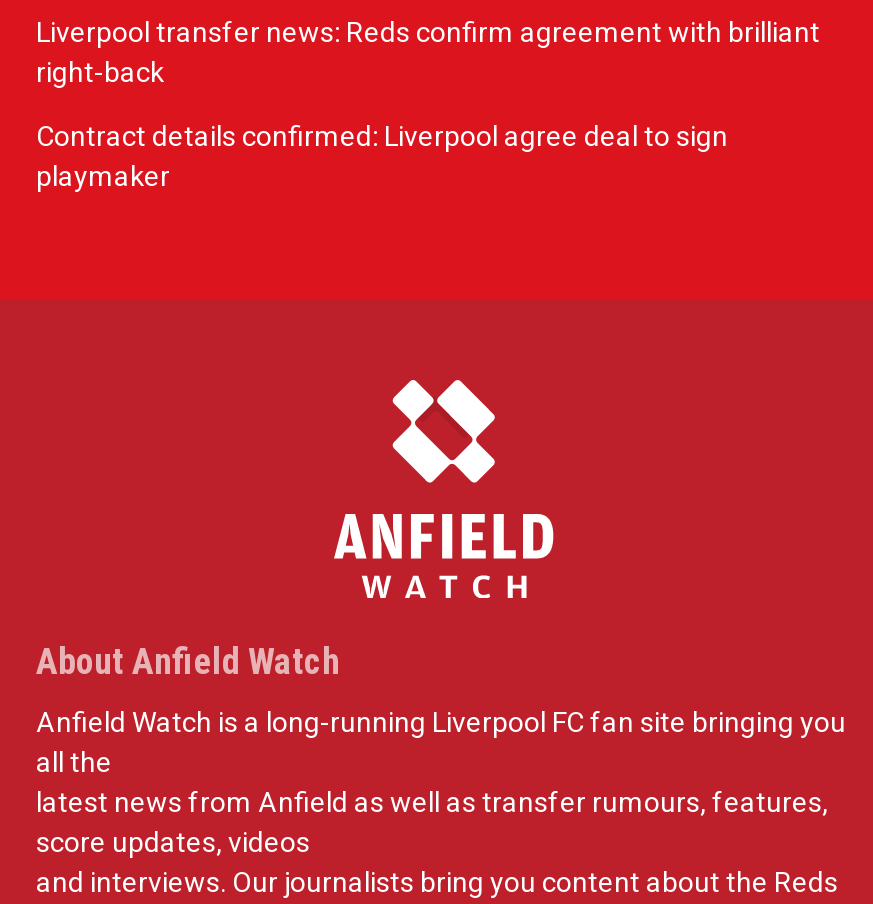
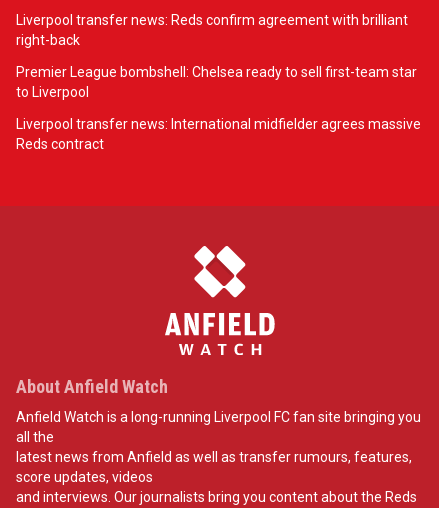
[36,120,728,192] Contract details confirmed: Liverpool agree deal to sign | playmaker -> [16,64,421,152] Premier League bombshell: Chelsea ready to sell first-team star | to Liverpool | Liverpool transfer news: International midfielder agrees massive | Reds contract

